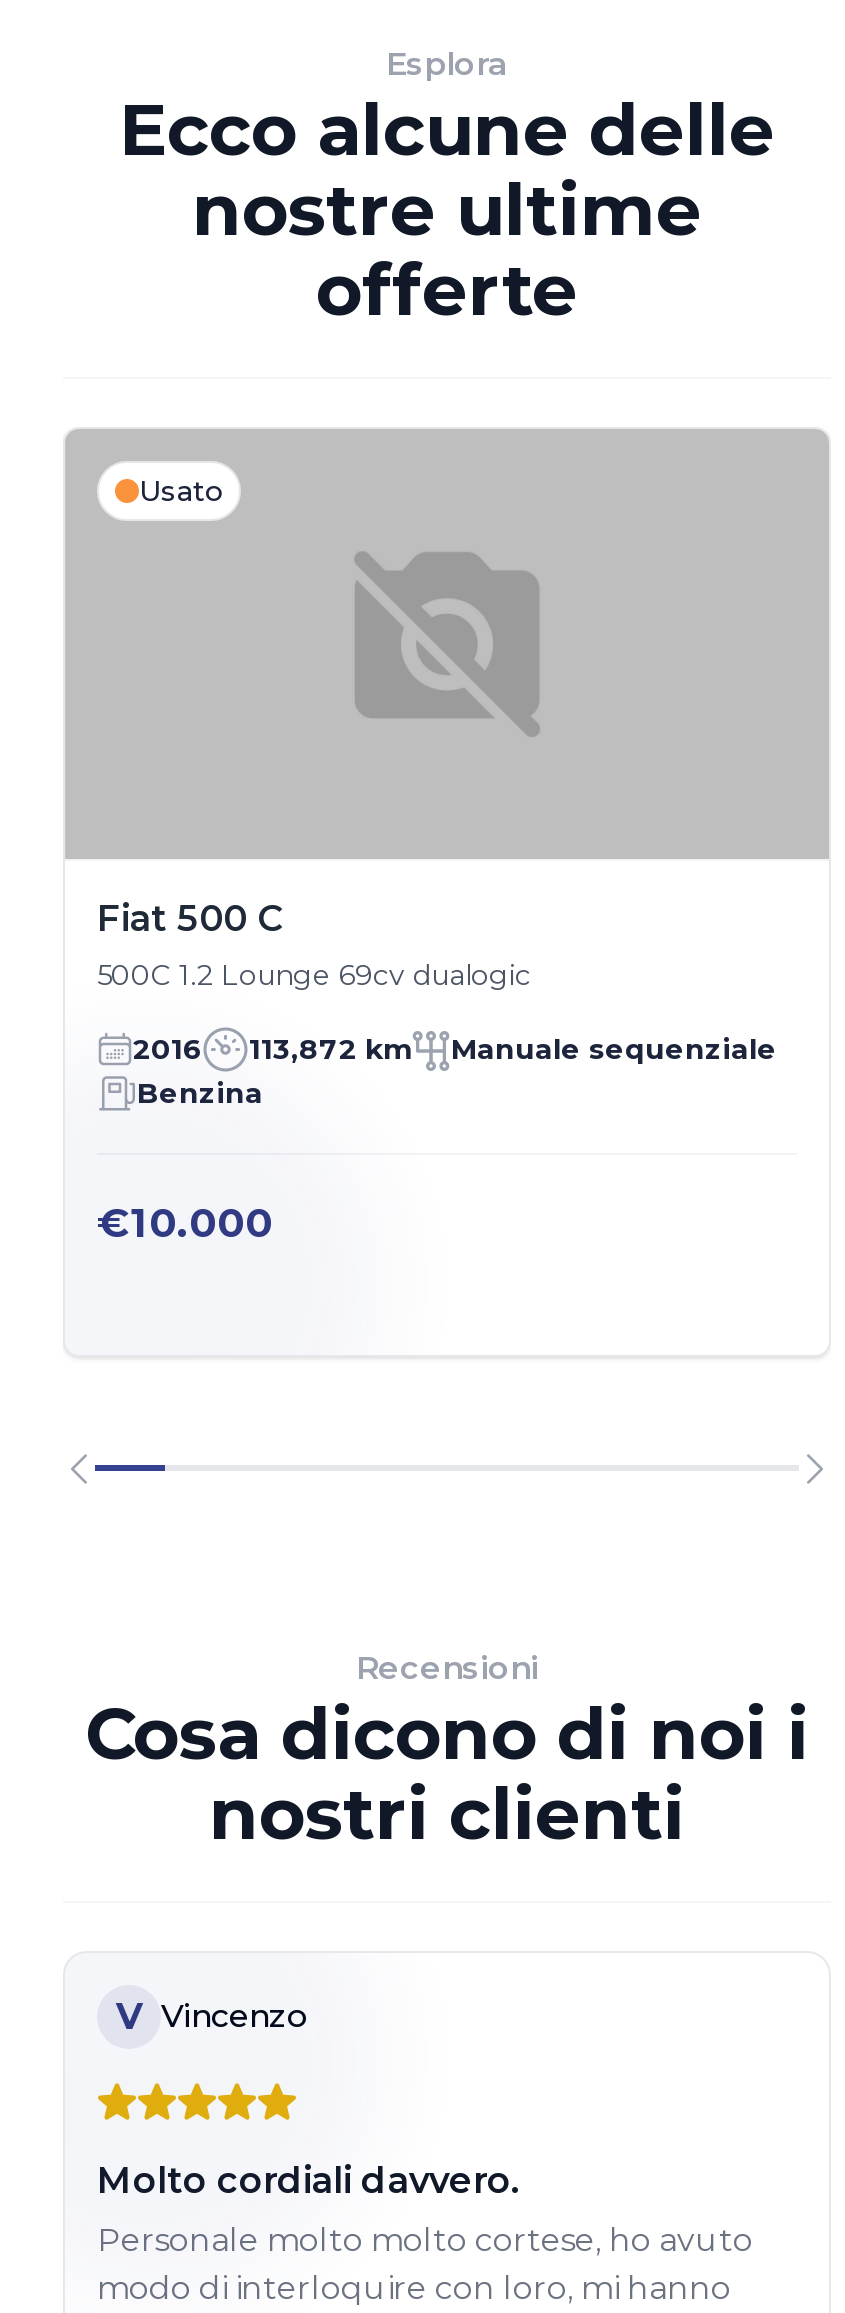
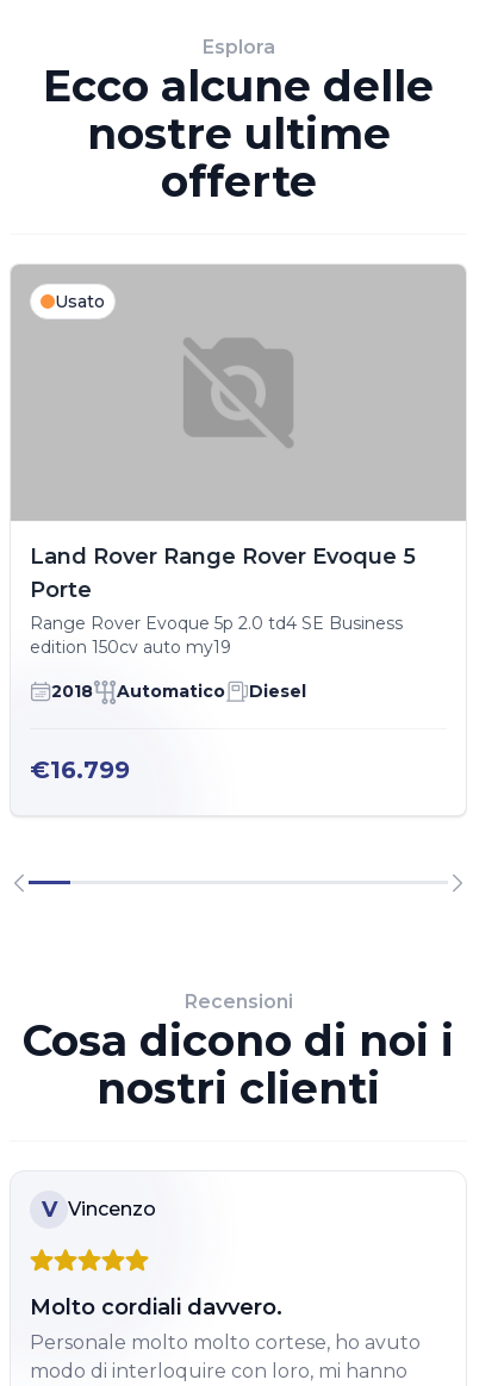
[97,897,531,993] Fiat 500 C | 500C 1.2 Lounge 69cv dualogic -> [30,543,416,658] Land Rover Range Rover Evoque 5 | Porte | Range Rover Evoque 5p 2.0 td4 SE Business | edition 150cv auto my19
[133,1032,777,1111] 2016 | 113,872 km | Manuale sequenziale | Benzina -> [51,680,306,702] 2018 | Automatico | Diesel
[97,1199,273,1247] €10.000 -> [30,755,130,784] €16.799

